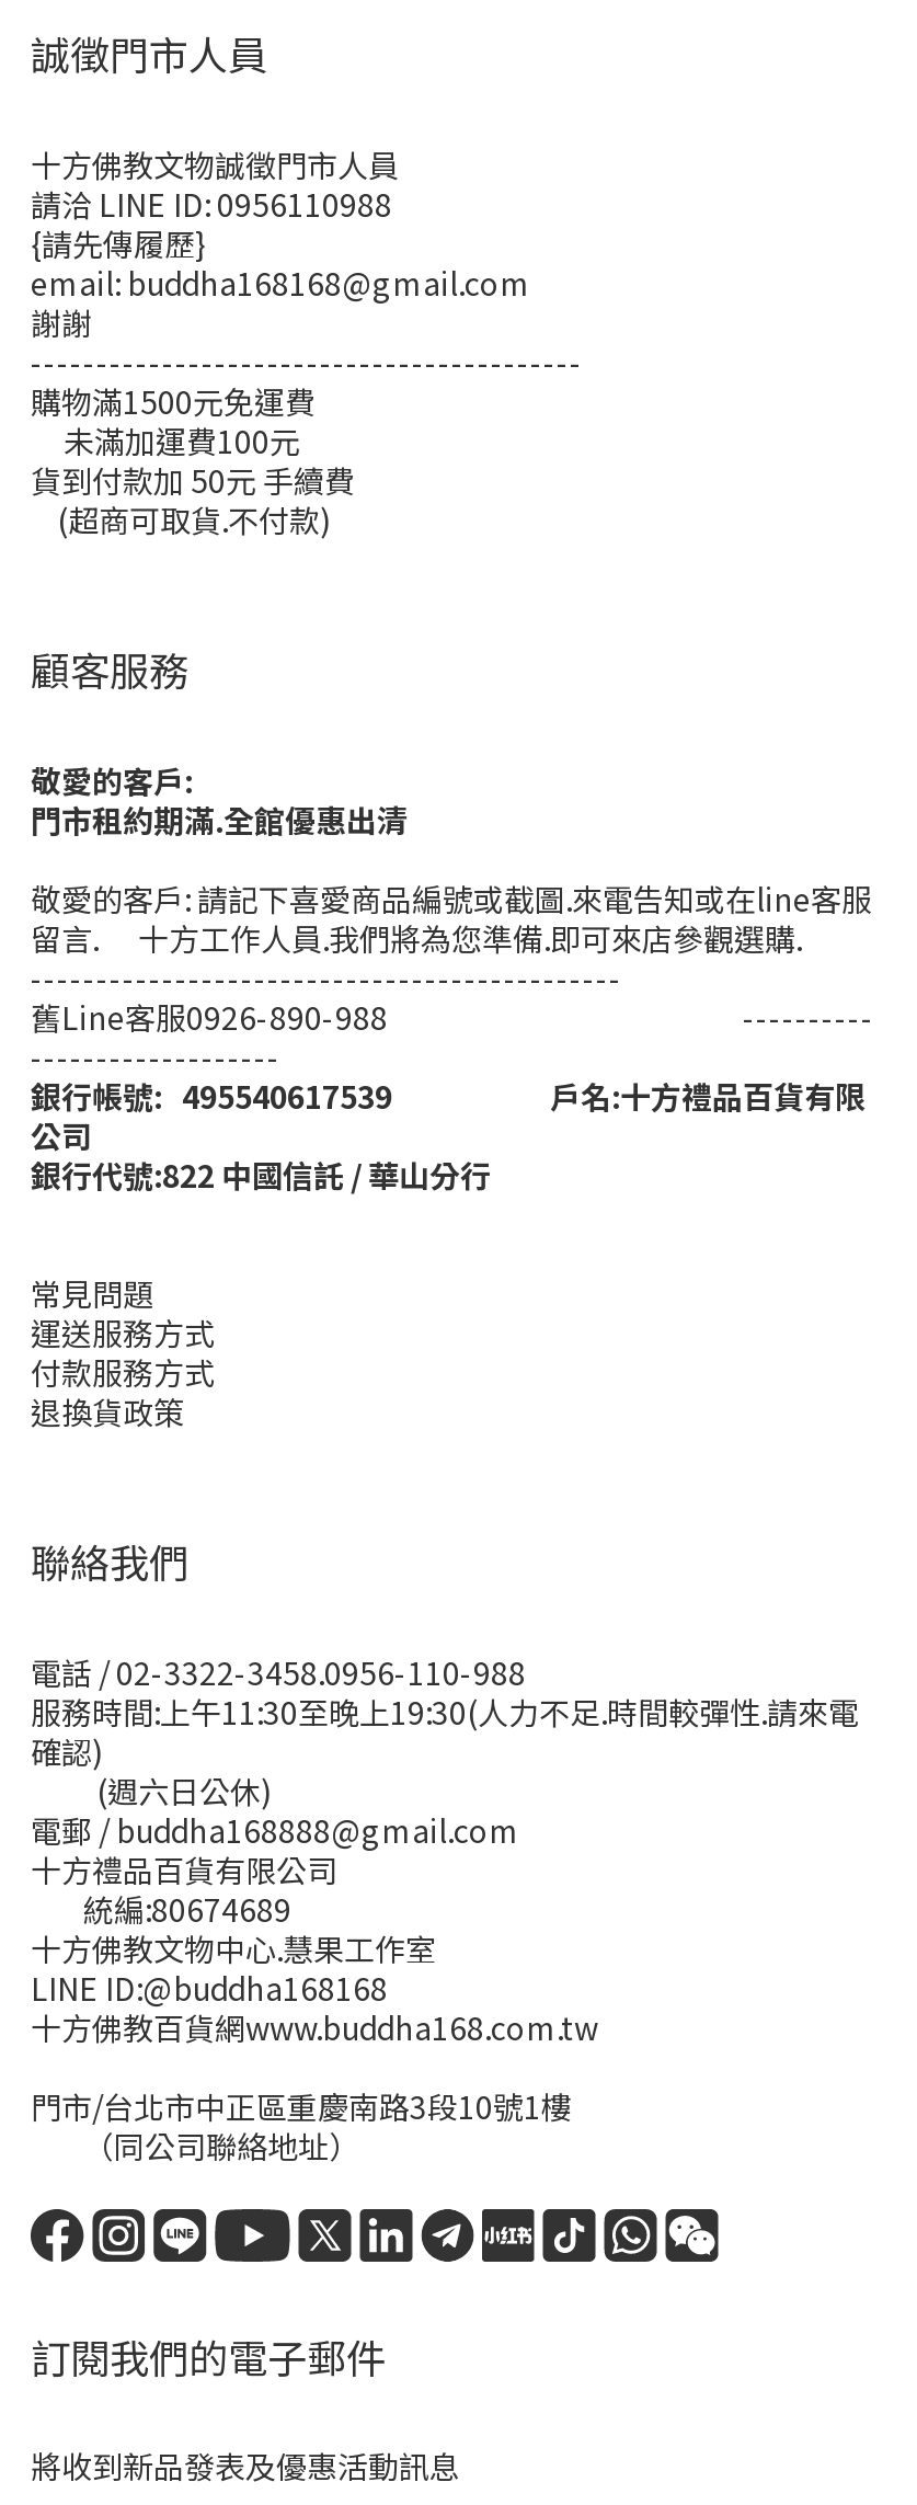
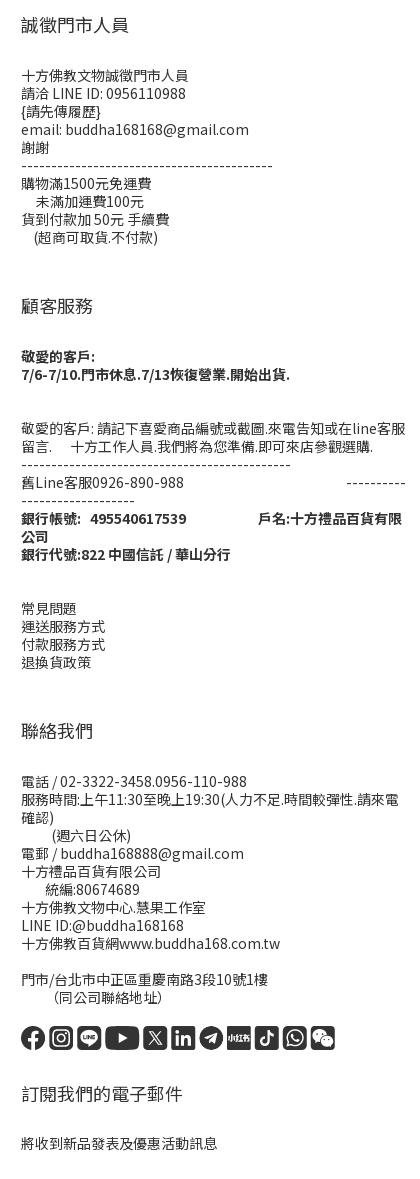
[31,797,408,840] 門市租約期滿.全館優惠出清 -> [21,364,290,384] 7/6-7/10.門市休息.7/13恢復營業.開始出貨.

